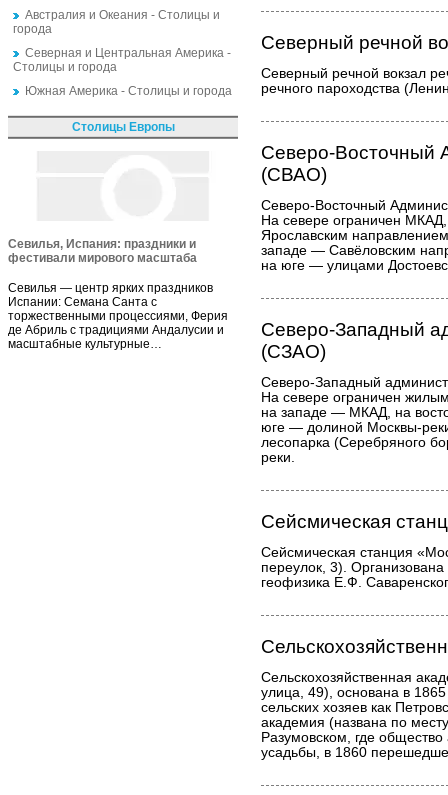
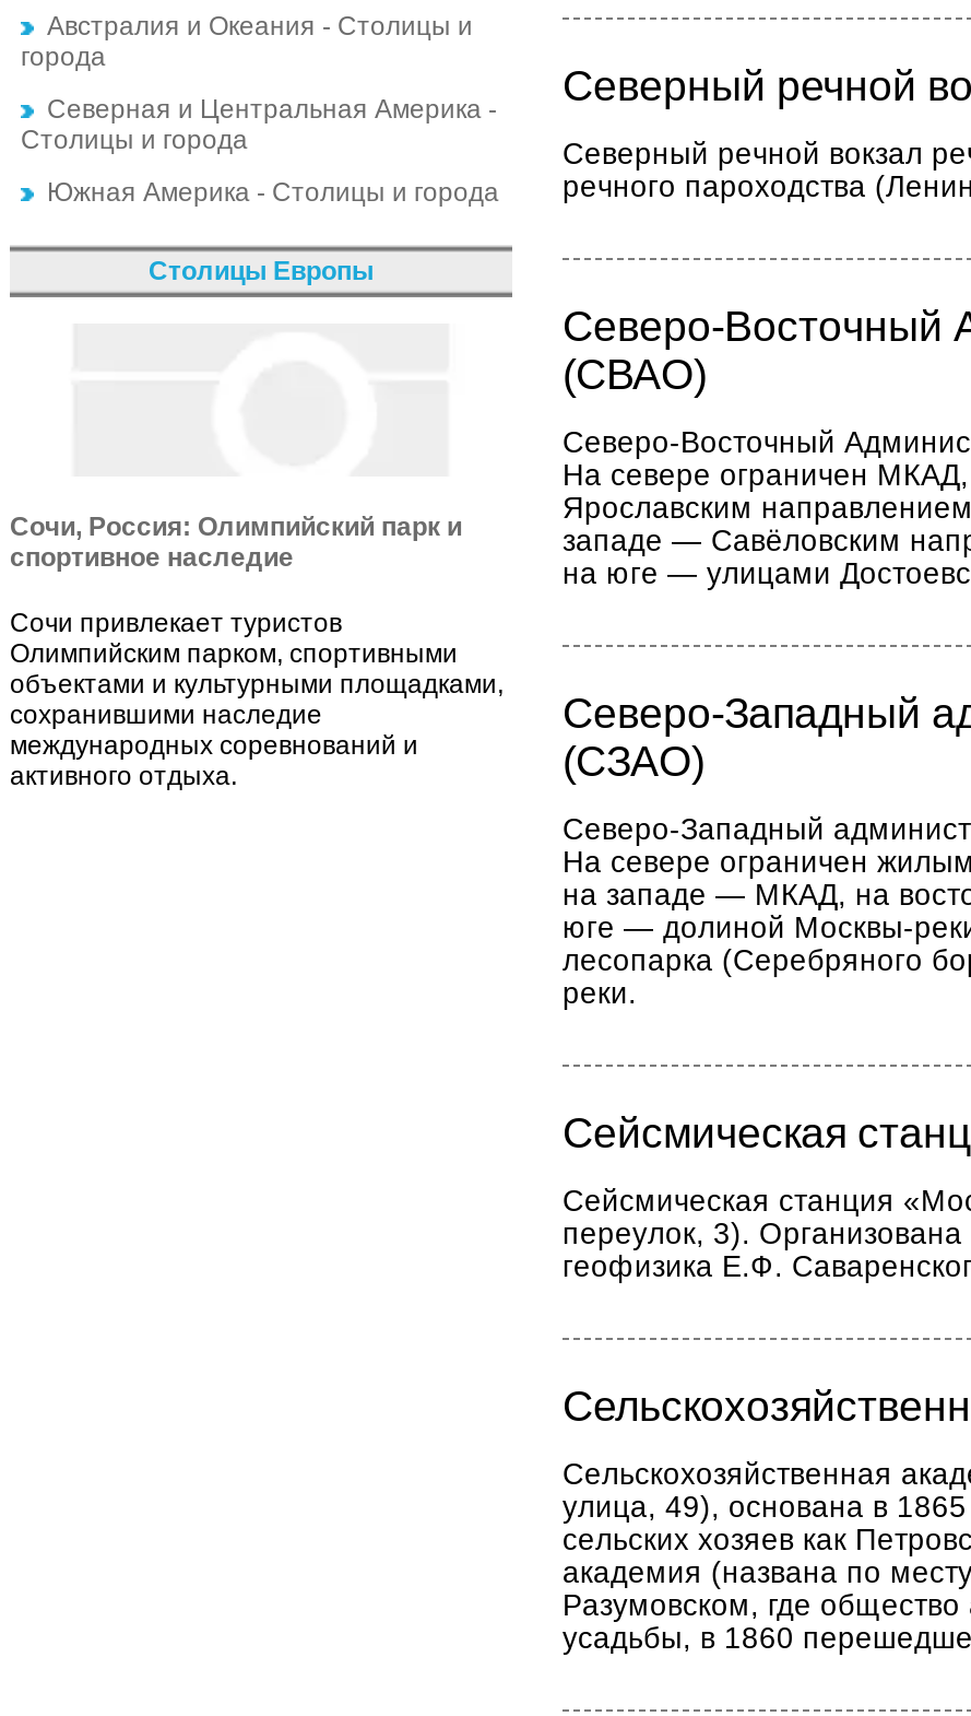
[8,237,197,265] Севилья, Испания: праздники и | фестивали мирового масштаба -> [10,512,462,573] Сочи, Россия: Олимпийский парк и | спортивное наследие
[8,281,228,351] Севилья — центр ярких праздников | Испании: Семана Санта с | торжественными процессиями, Ферия | де Абриль с традициями Андалусии и | масштабные культурные… -> [10,607,504,791] Сочи привлекает туристов | Олимпийским парком, спортивными | объектами и культурными площадками, | сохранившими наследие | международных соревнований и | активного отдыха.

